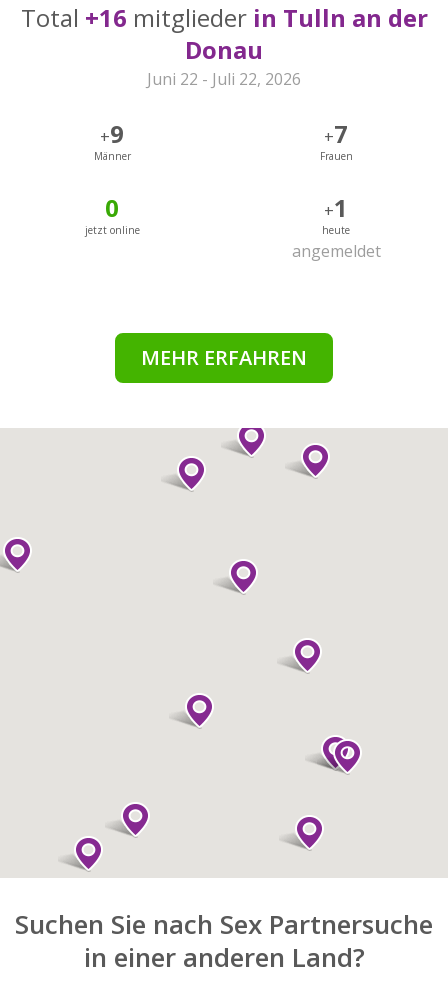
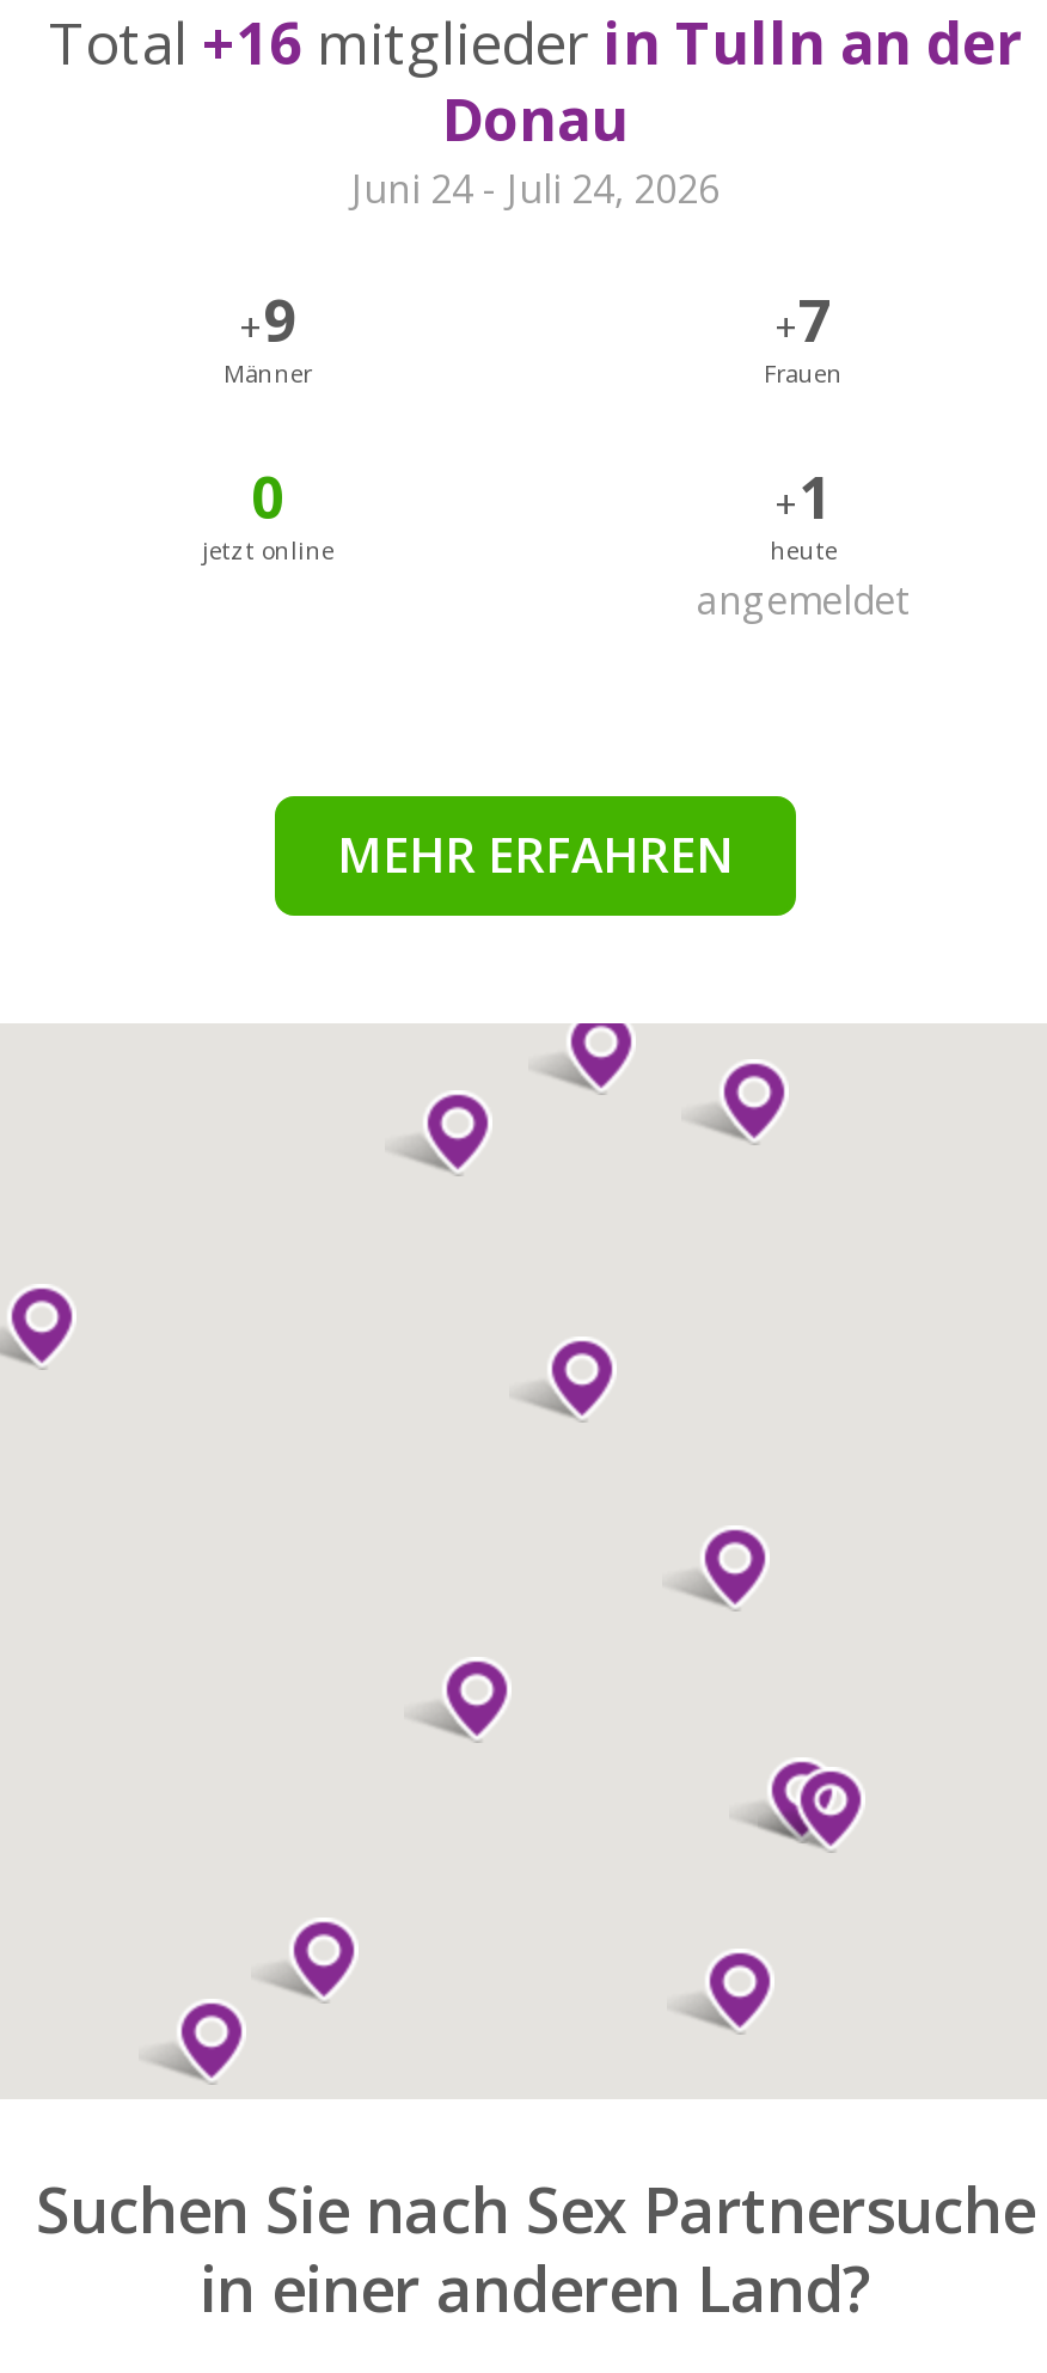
[147,68,301,90] Juni 22 - Juli 22, 2026 -> [351,163,720,215] Juni 24 - Juli 24, 2026

